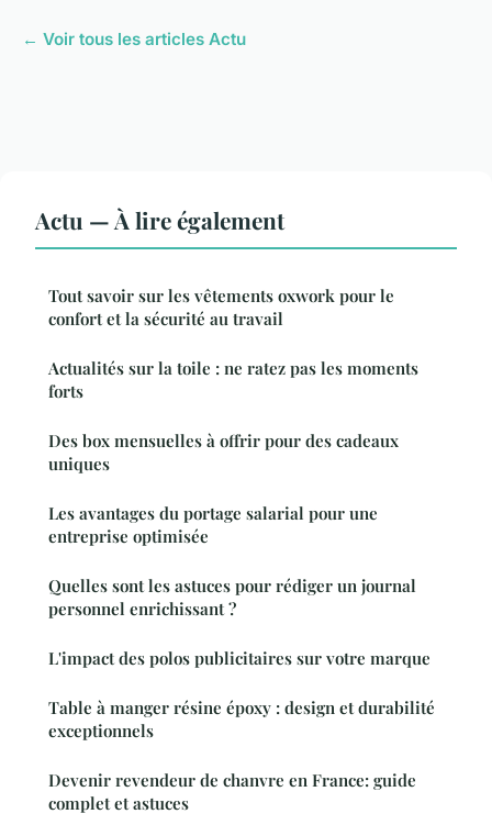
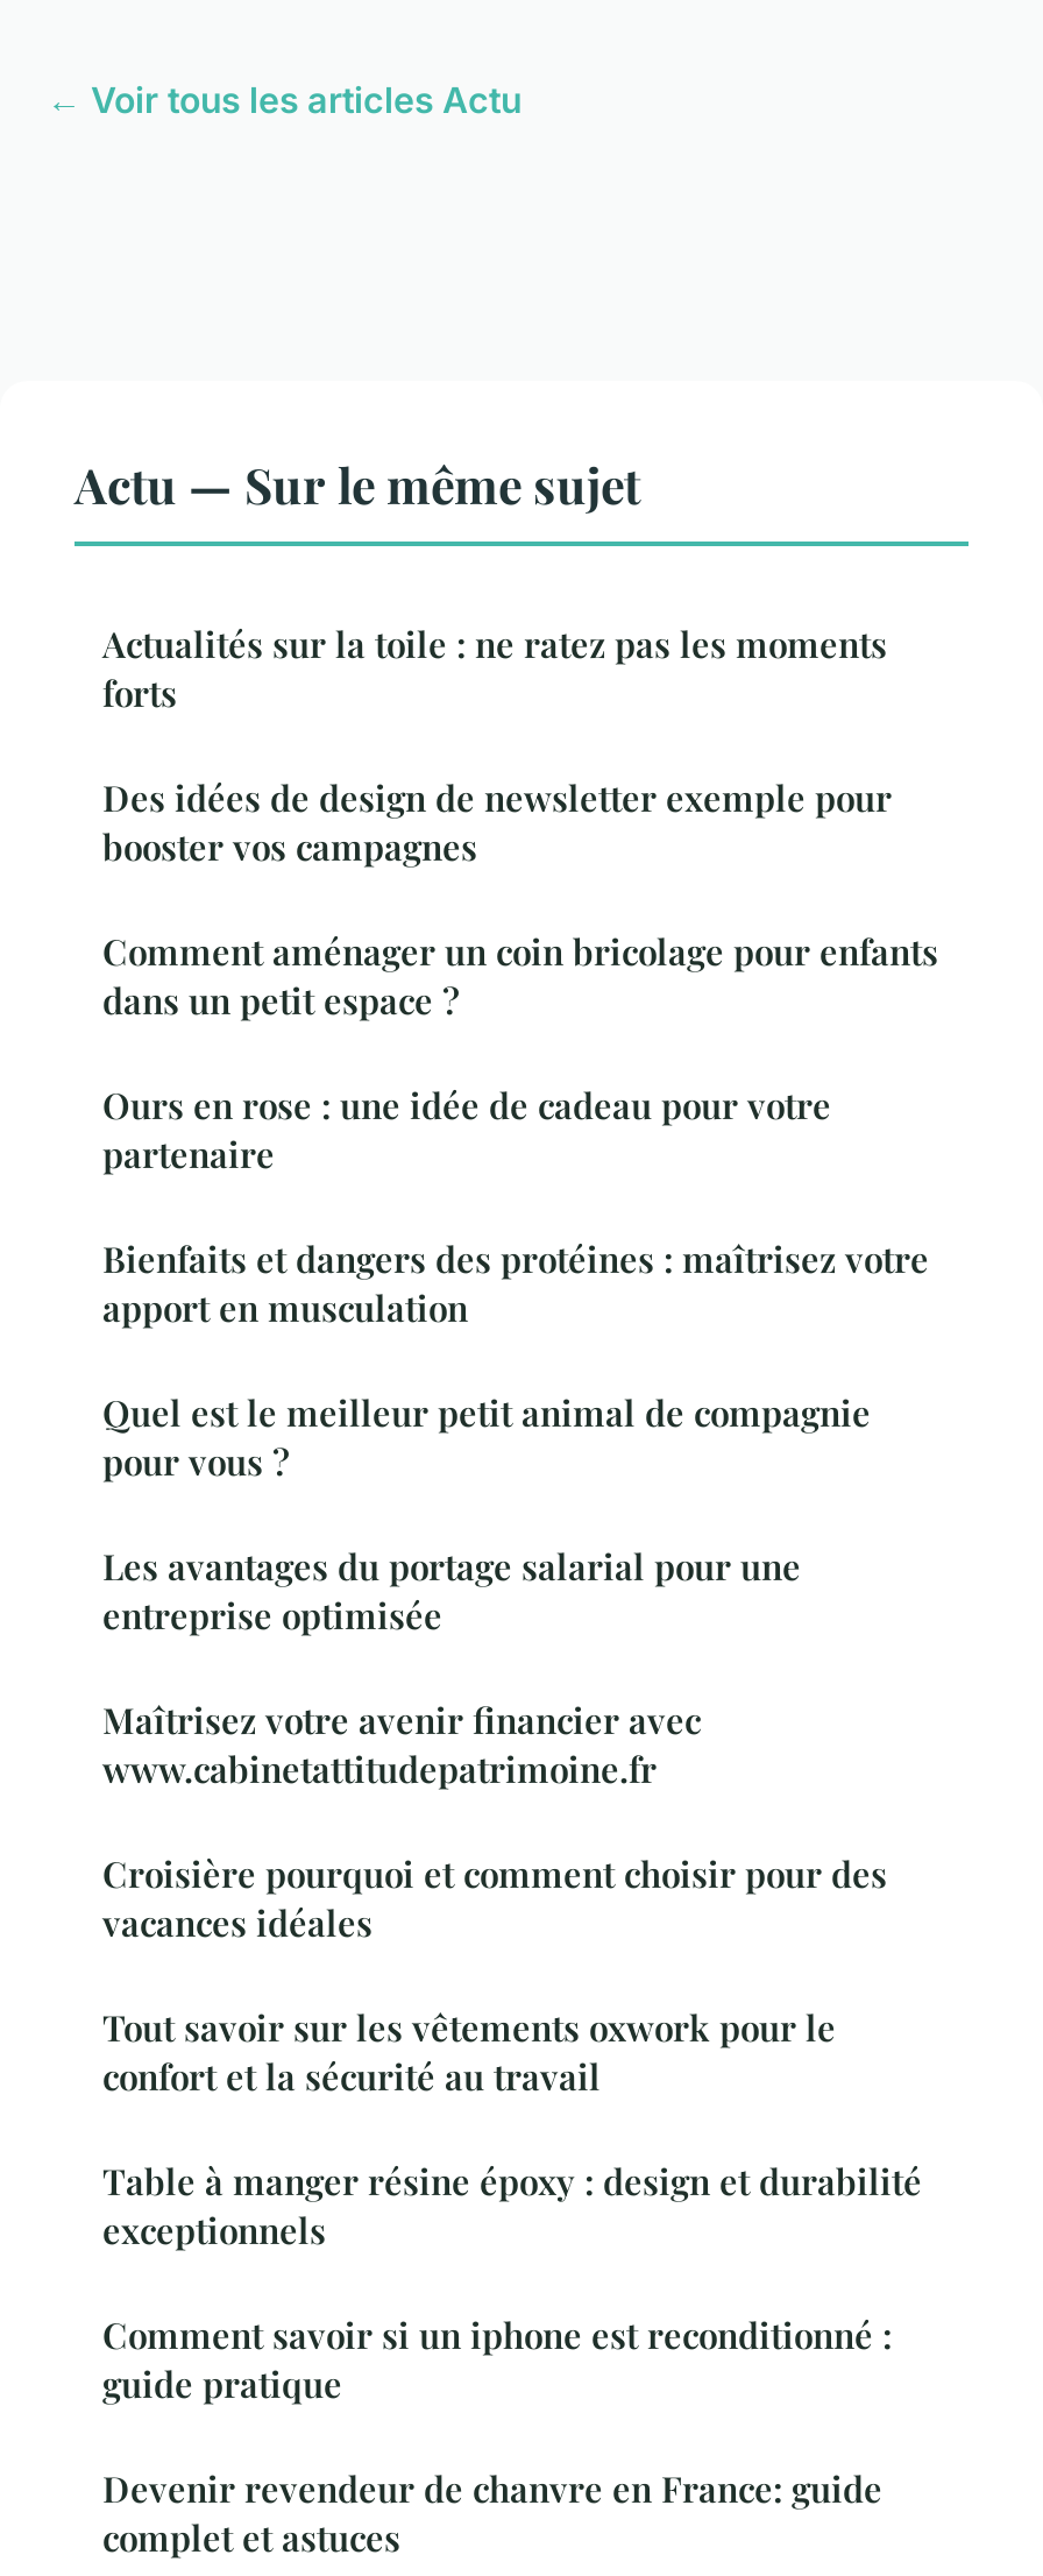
[35,204,284,235] Actu — À lire également -> [74,450,938,1945] Actu — Sur le même sujet | Des idées de design de newsletter exemple pour | booster vos campagnes | Comment aménager un coin bricolage pour enfants | dans un petit espace ? | Ours en rose : une idée de cadeau pour votre | partenaire | Bienfaits et dangers des protéines : maîtrisez votre | apport en musculation | Quel est le meilleur petit animal de compagnie | pour vous ? | Maîtrisez votre avenir financier avec | www.cabinetattitudepatrimoine.fr | Croisière pourquoi et comment choisir pour des | vacances idéales
moved [48,284,394,329] -> [102,2003,836,2099]: Tout savoir sur les vêtements oxwork pour le | confort et la sécurité au travail
moved [48,356,418,402] -> [102,620,887,715]: Actualités sur la toile : ne ratez pas les moments | forts
[48,429,431,668] Des box mensuelles à offrir pour des cadeaux | uniques | Quelles sont les astuces pour rédiger un journal | personnel enrichissant ? | L'impact des polos publicitaires sur votre marque -> none
moved [48,501,378,547] -> [102,1542,801,1637]: Les avantages du portage salarial pour une | entreprise optimisée
none -> [102,2310,892,2406] Comment savoir si un iphone est reconditionné : | guide pratique

